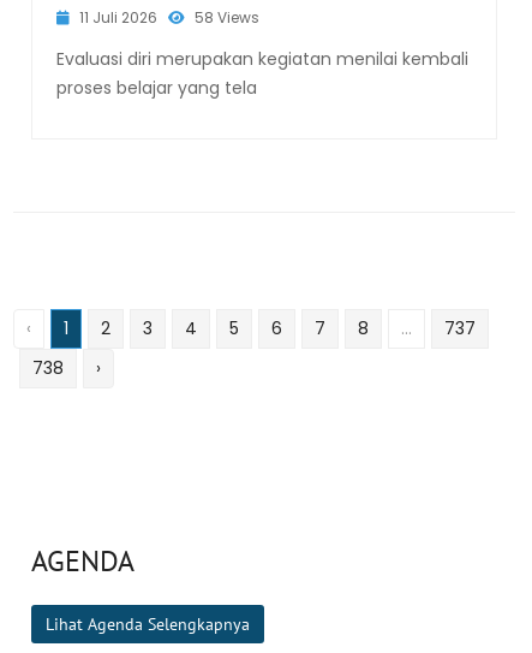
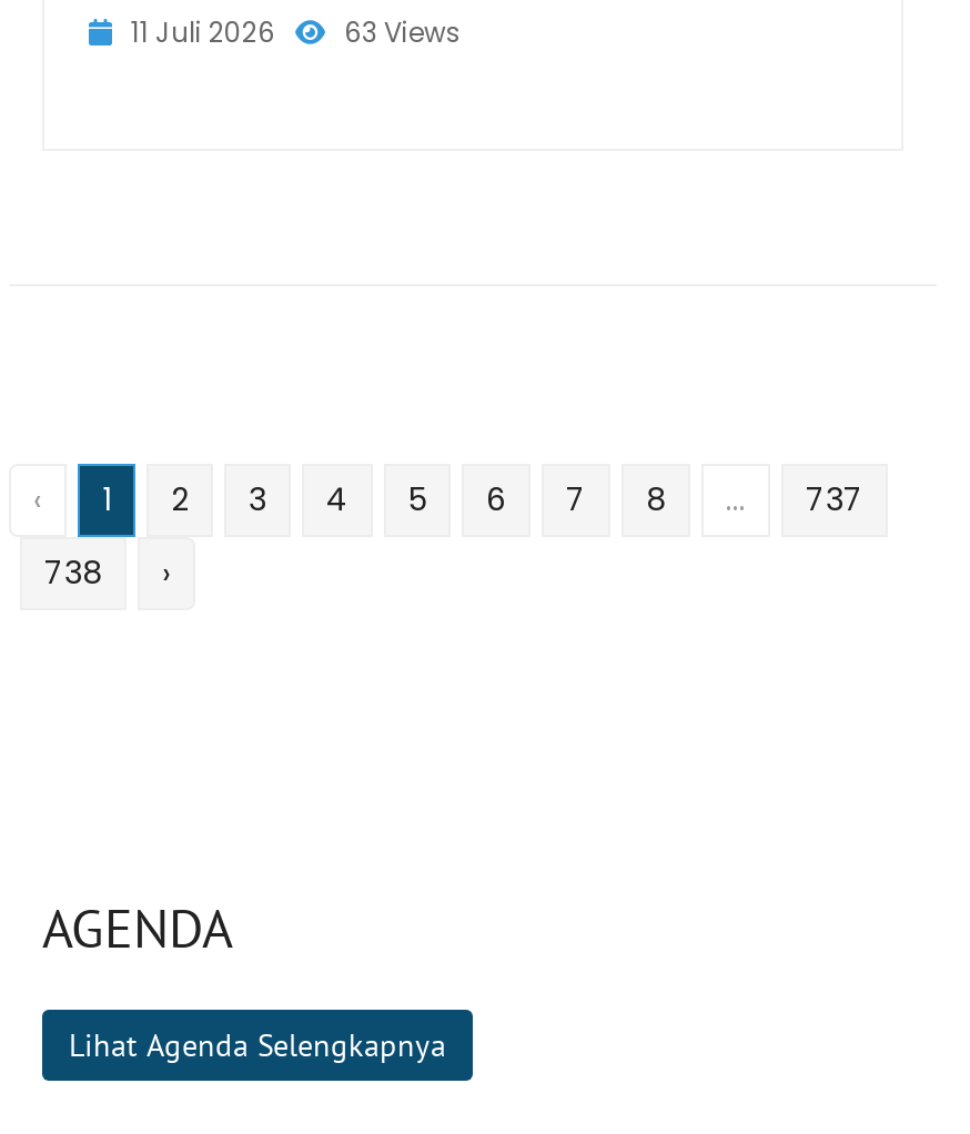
[56,7,468,100] 58 Views | Evaluasi diri merupakan kegiatan menilai kembali | proses belajar yang tela -> [344,13,462,51] 63 Views

